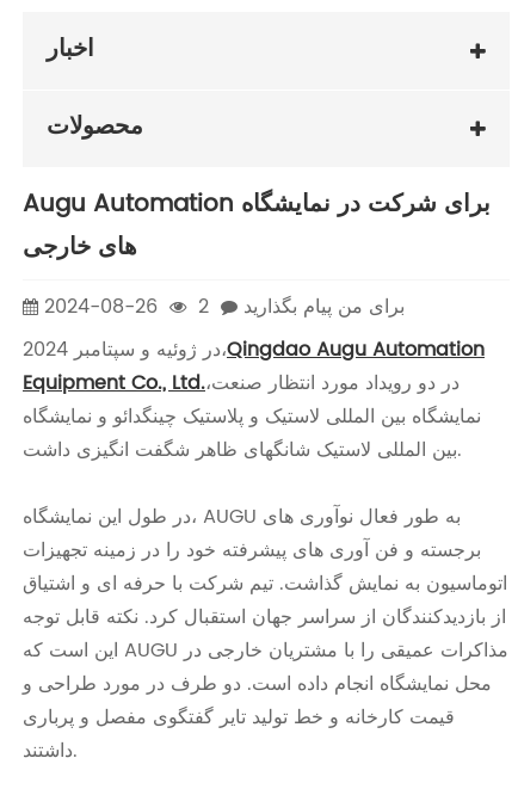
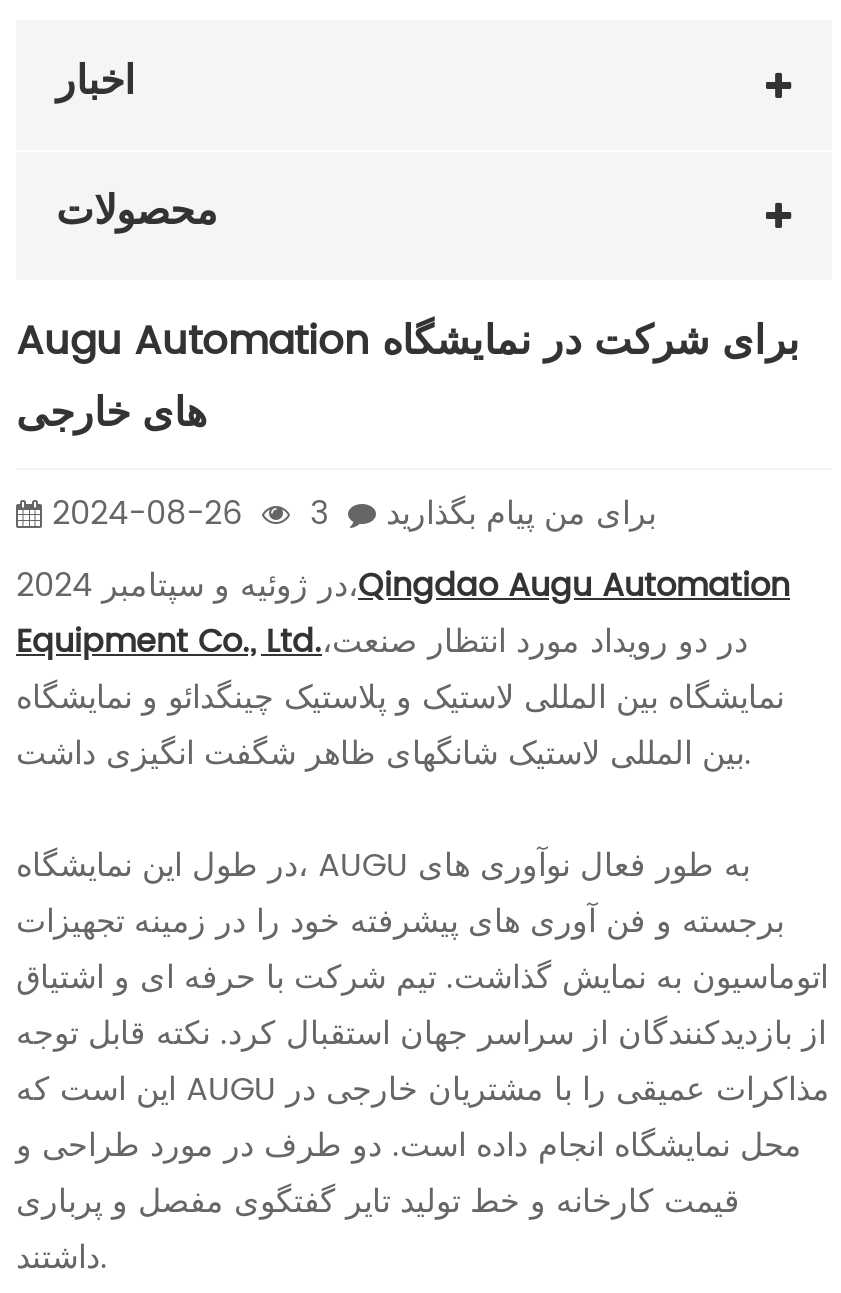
[44,291,405,322] برای من پیام بگذارید 2 2024-08-26 -> [52,488,656,540] برای من پیام بگذارید 3 2024-08-26

